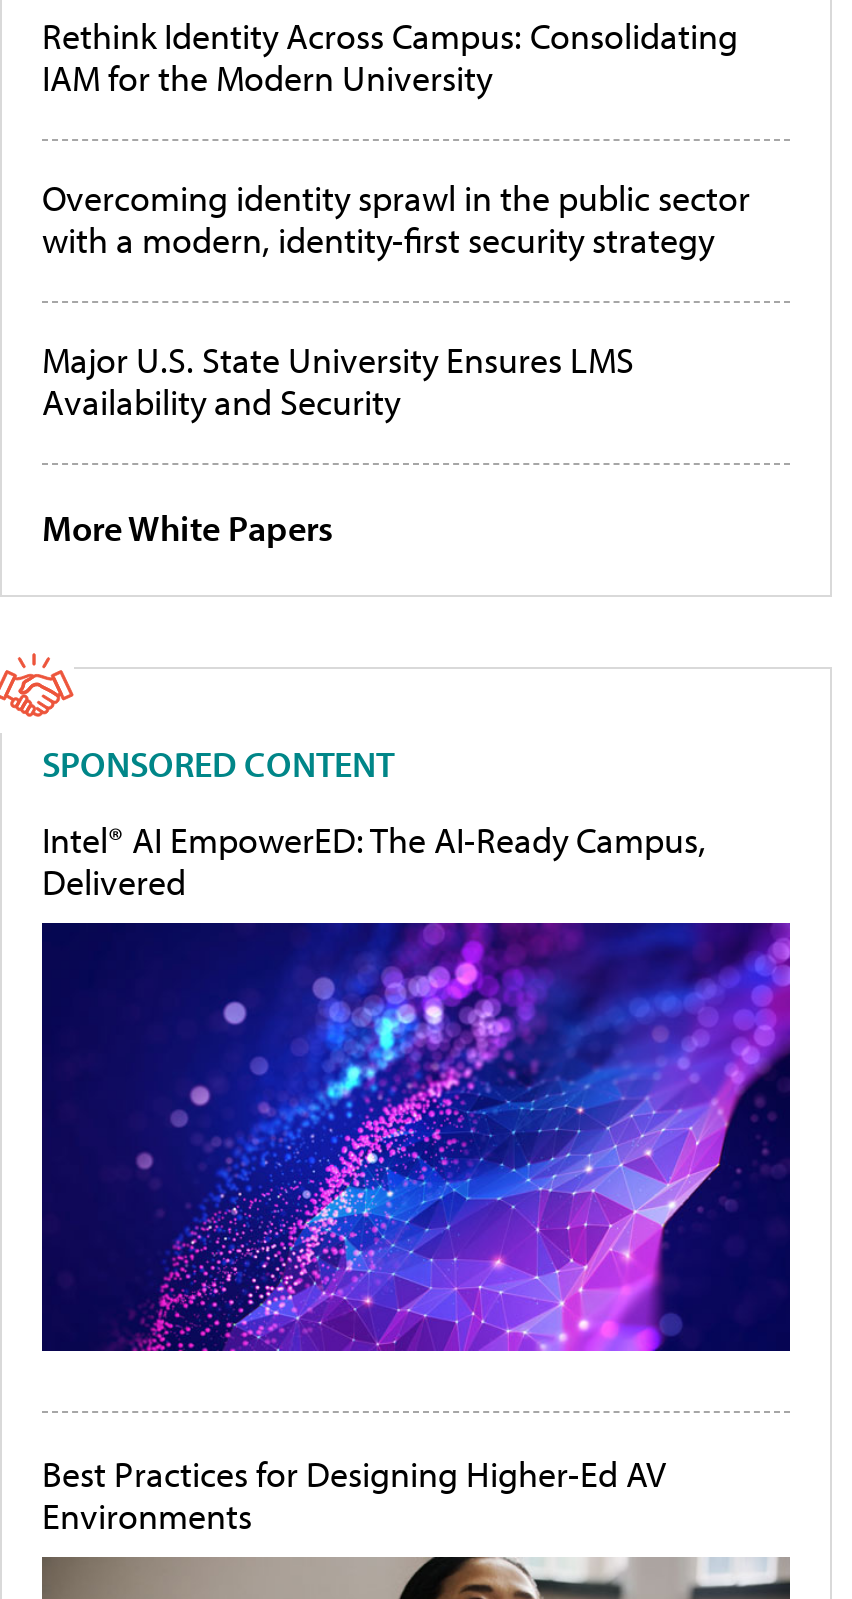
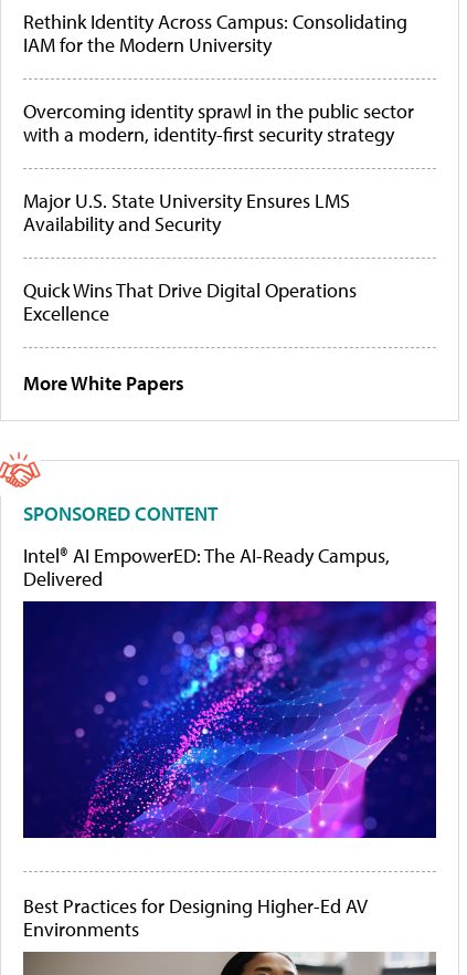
none -> [23,278,357,327] Quick Wins That Drive Digital Operations | Excellence

